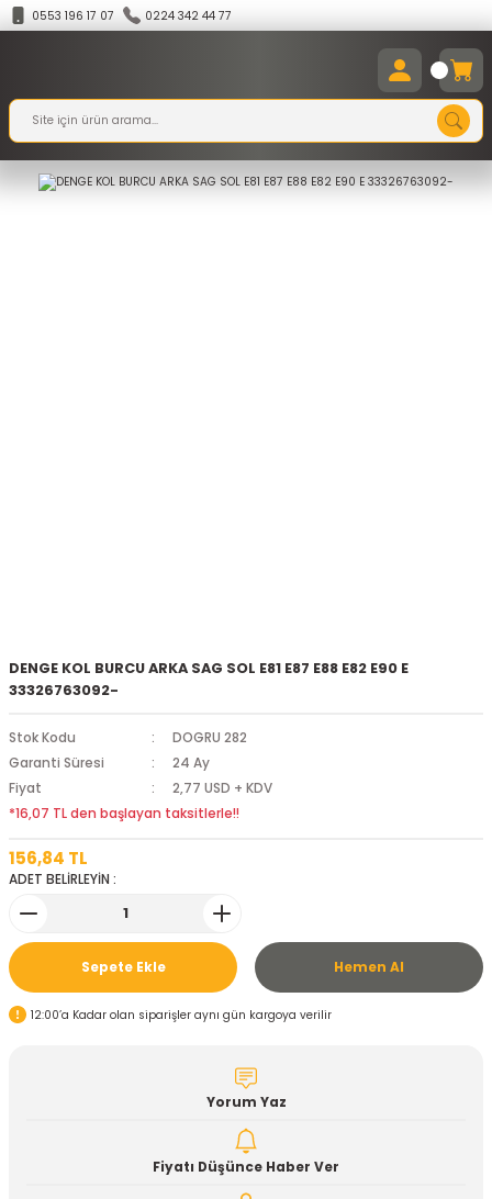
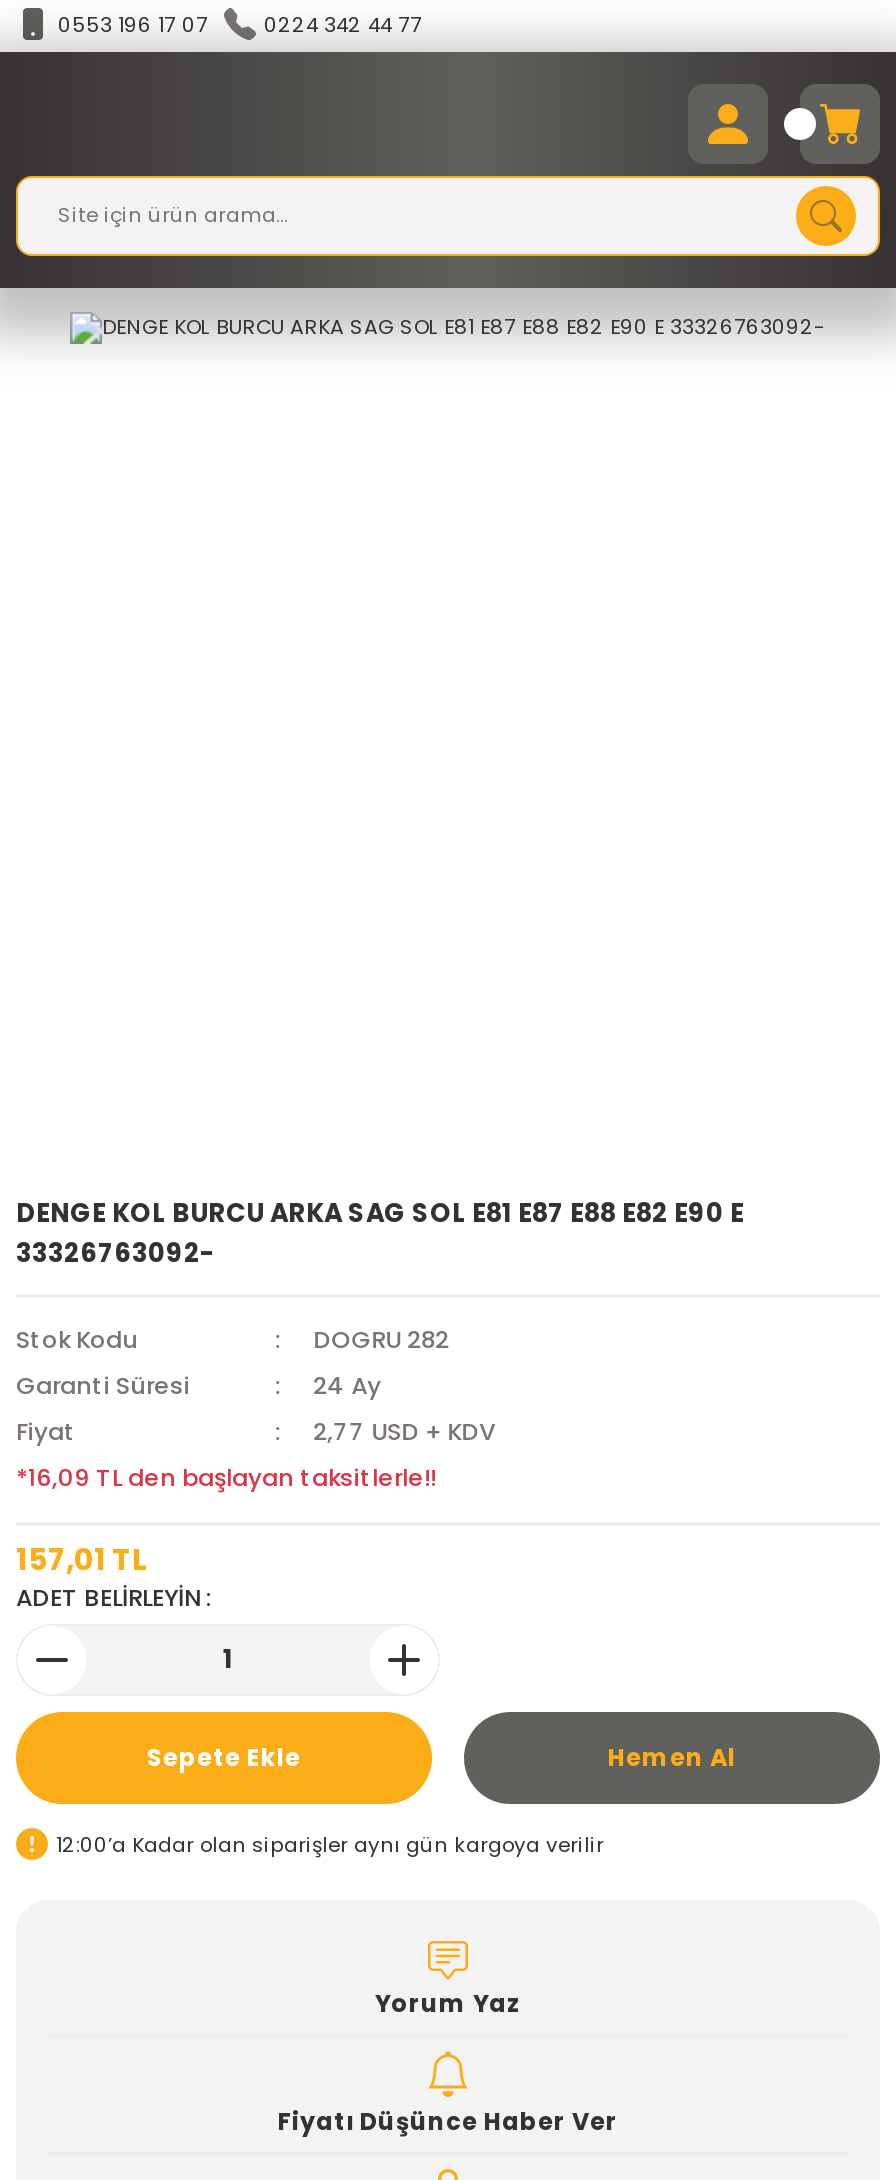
[9,805,239,822] *16,07 TL den başlayan taksitlerle!! -> [16,1462,436,1494] *16,09 TL den başlayan taksitlerle!!
[9,847,88,870] 156,84 TL -> [16,1538,148,1580] 157,01 TL

